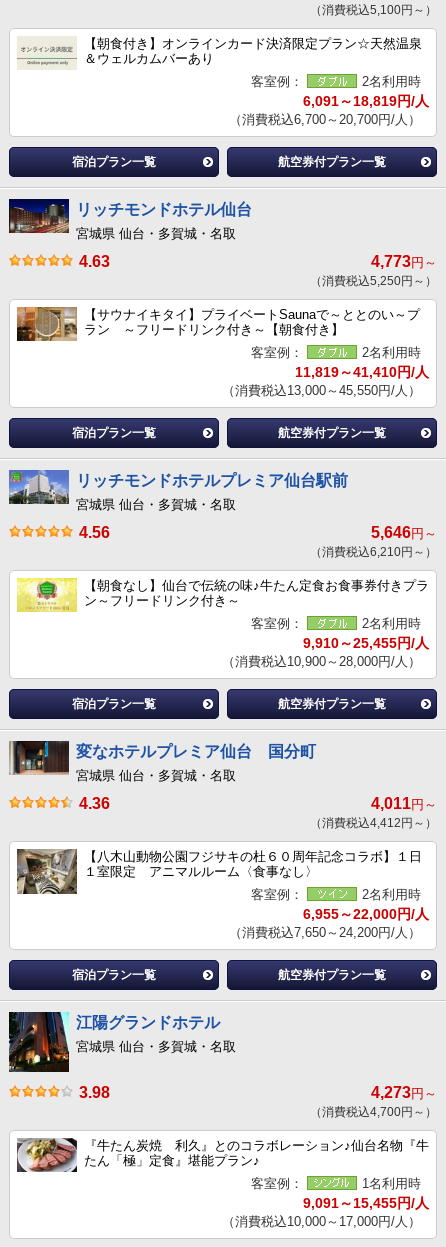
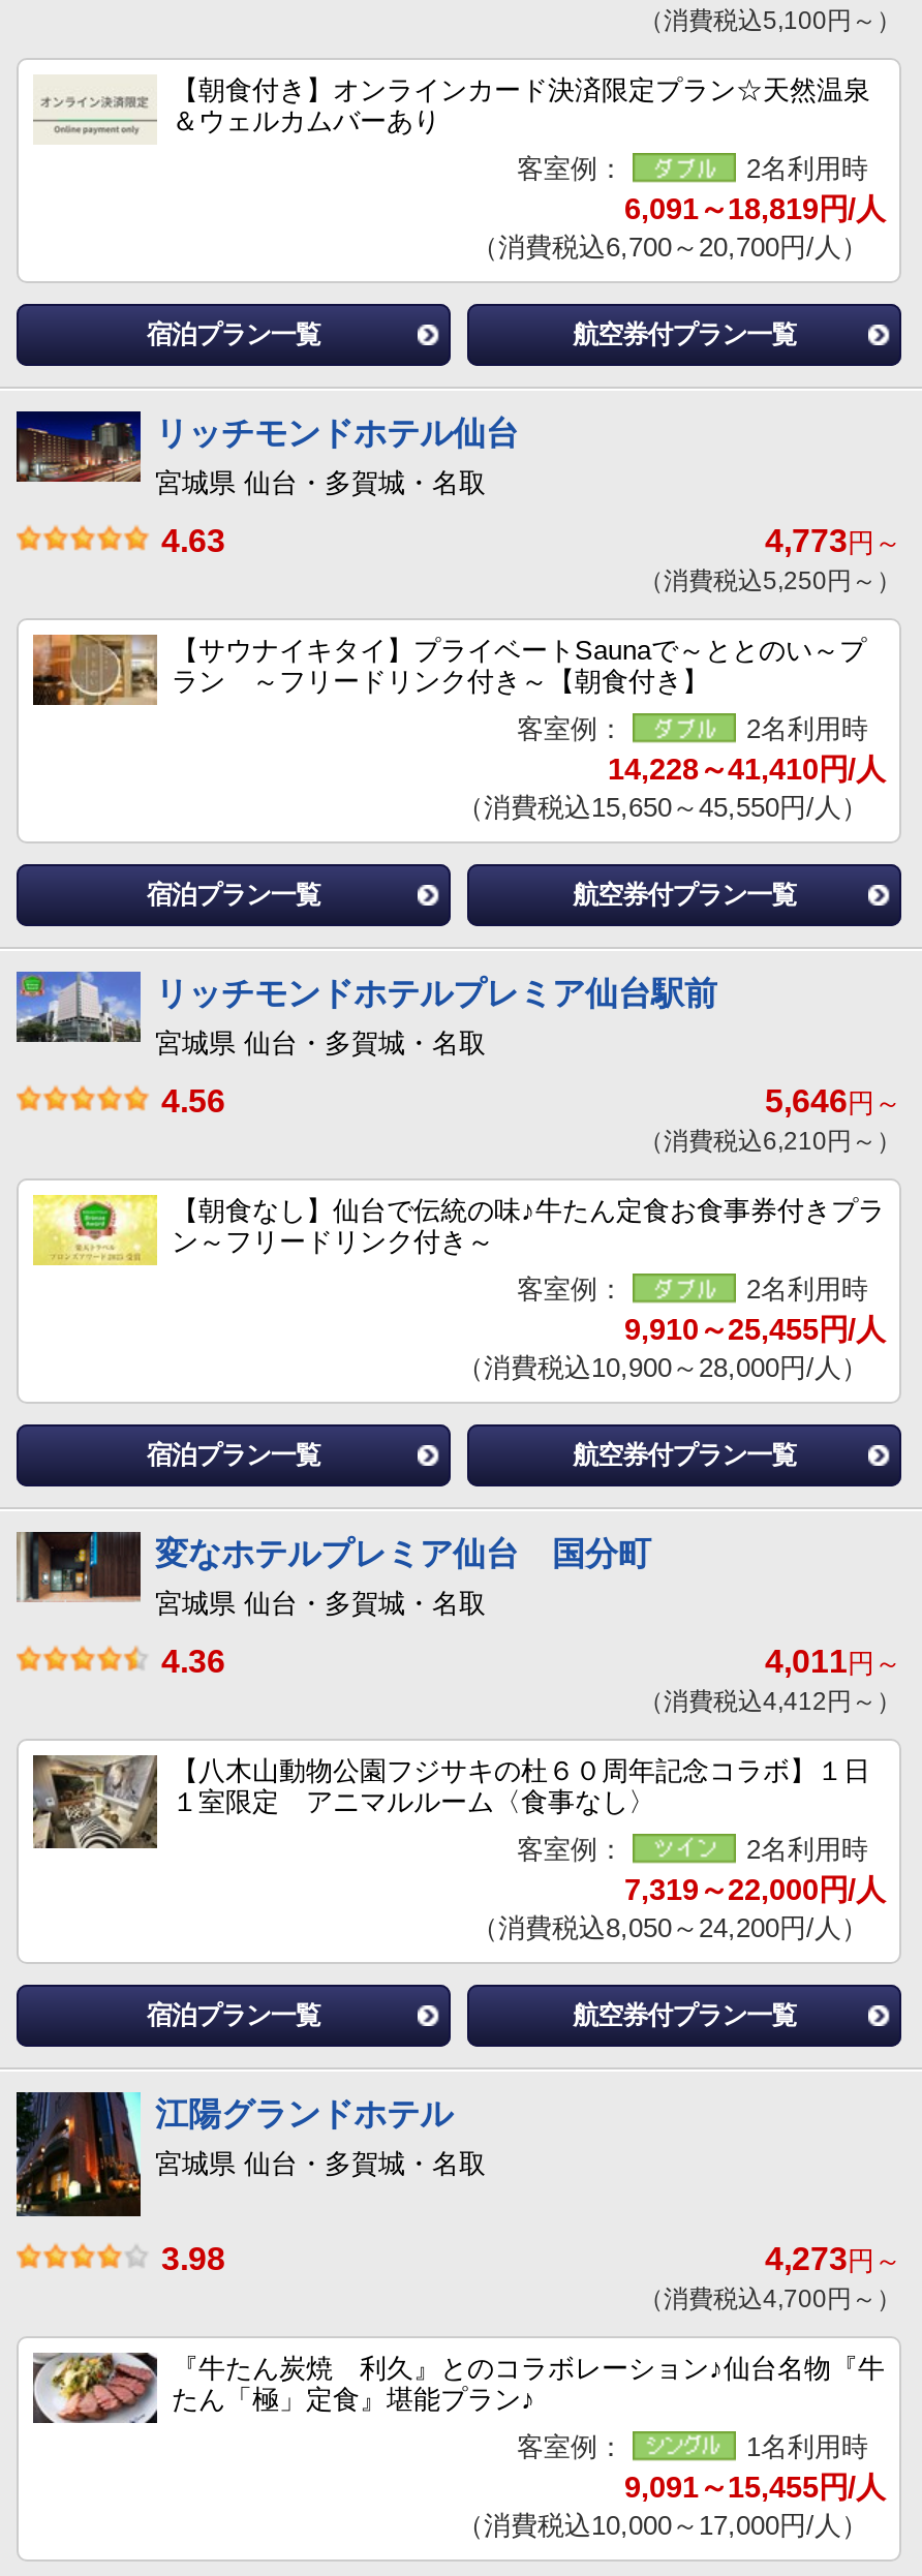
[295,364,429,380] 11,819～41,410円/人 -> [608,753,885,786] 14,228～41,410円/人
[222,383,421,398] （消費税込13,000～45,550円/人） -> [457,792,868,823] （消費税込15,650～45,550円/人）
[303,906,429,922] 6,955～22,000円/人 -> [624,1873,885,1906] 7,319～22,000円/人
[229,925,421,940] （消費税込7,650～24,200円/人） -> [471,1912,868,1943] （消費税込8,050～24,200円/人）

